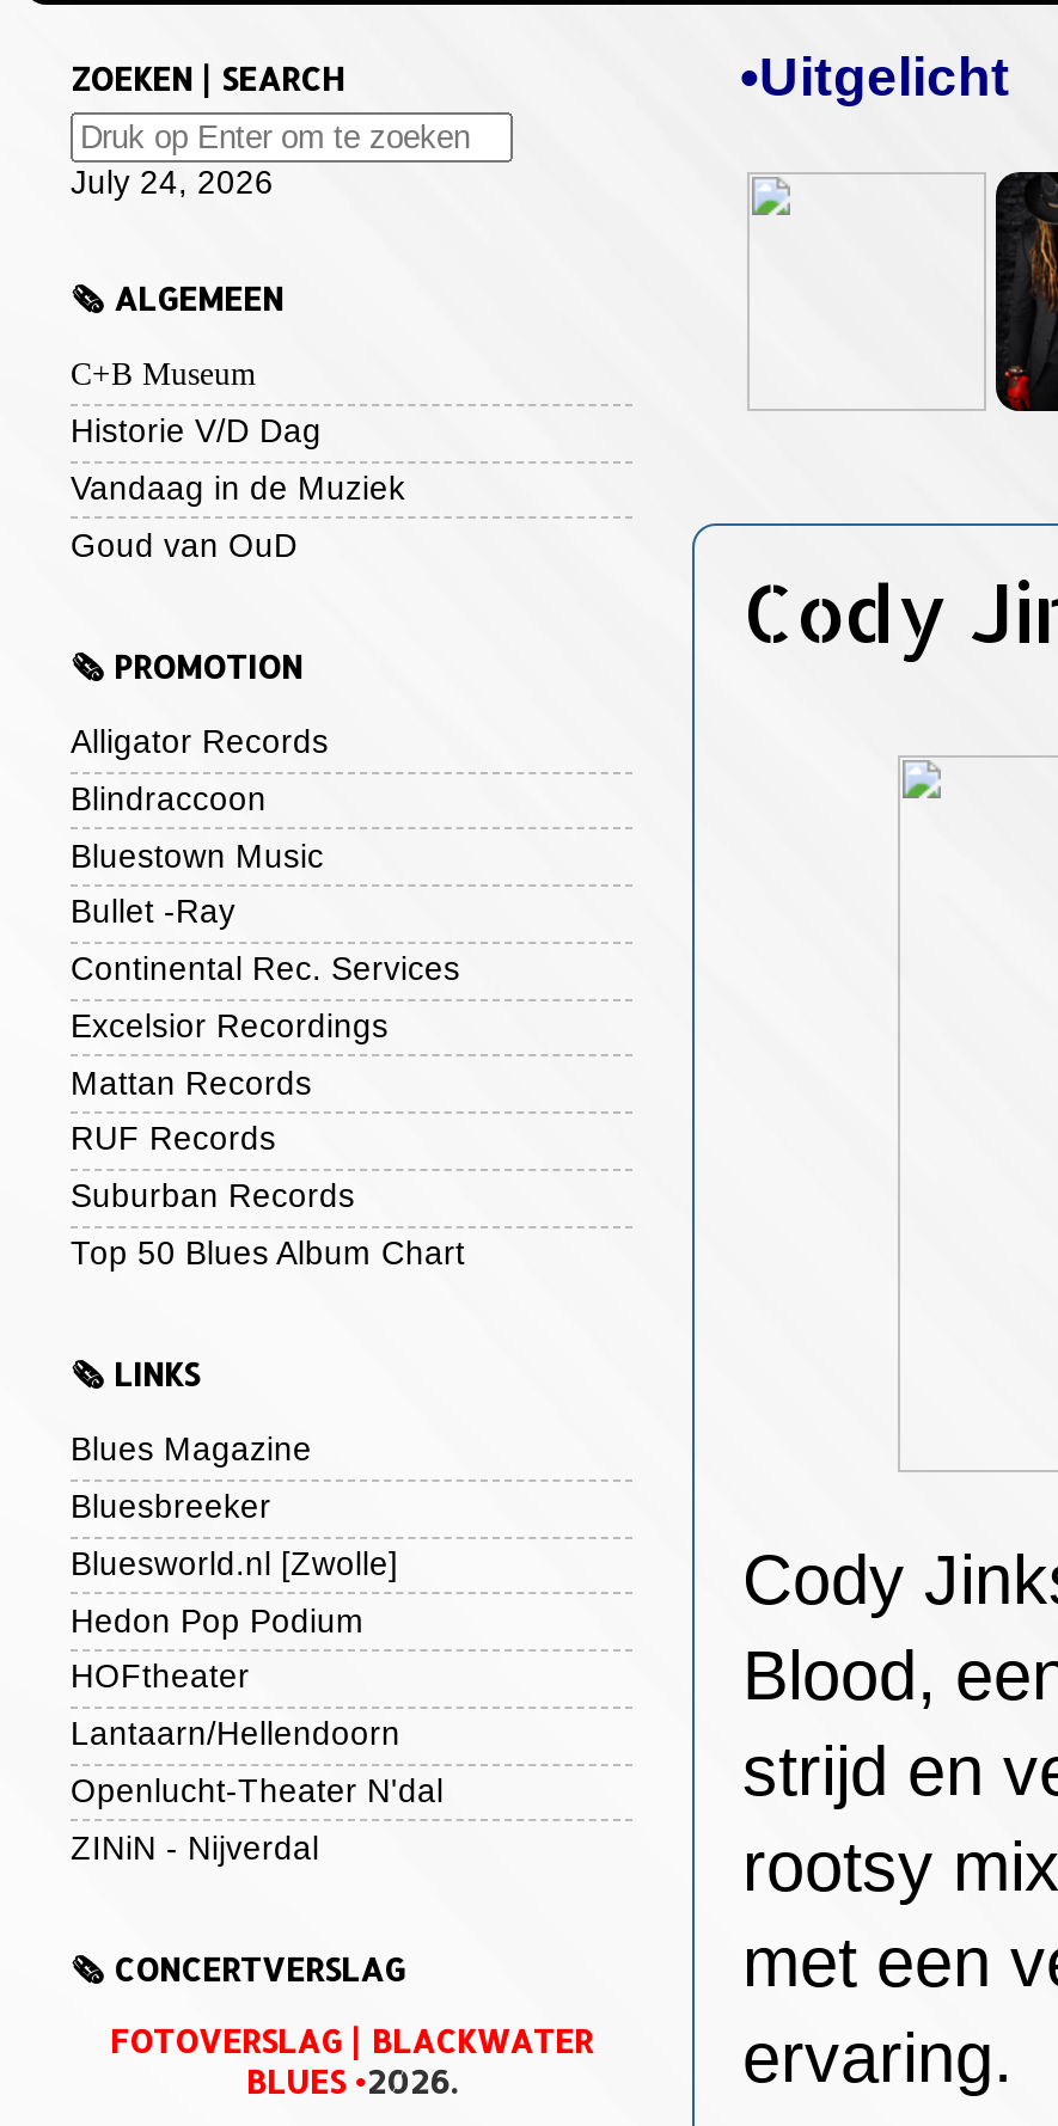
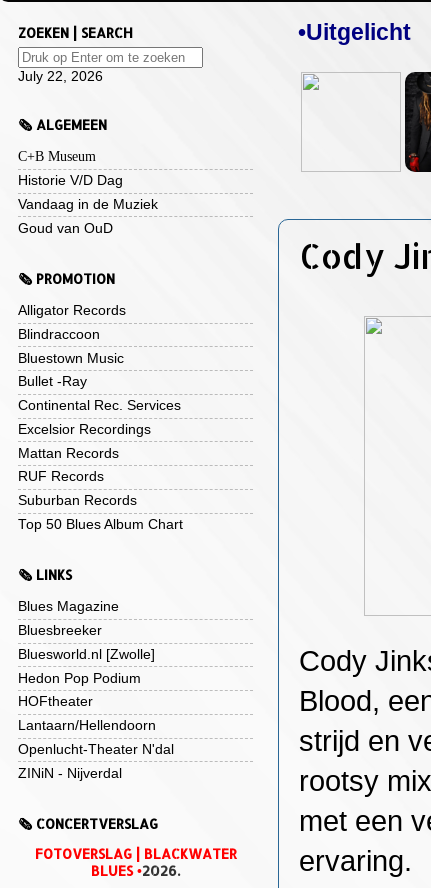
[71,165,274,201] July 24, 2026 -> [18,69,103,84] July 22, 2026

